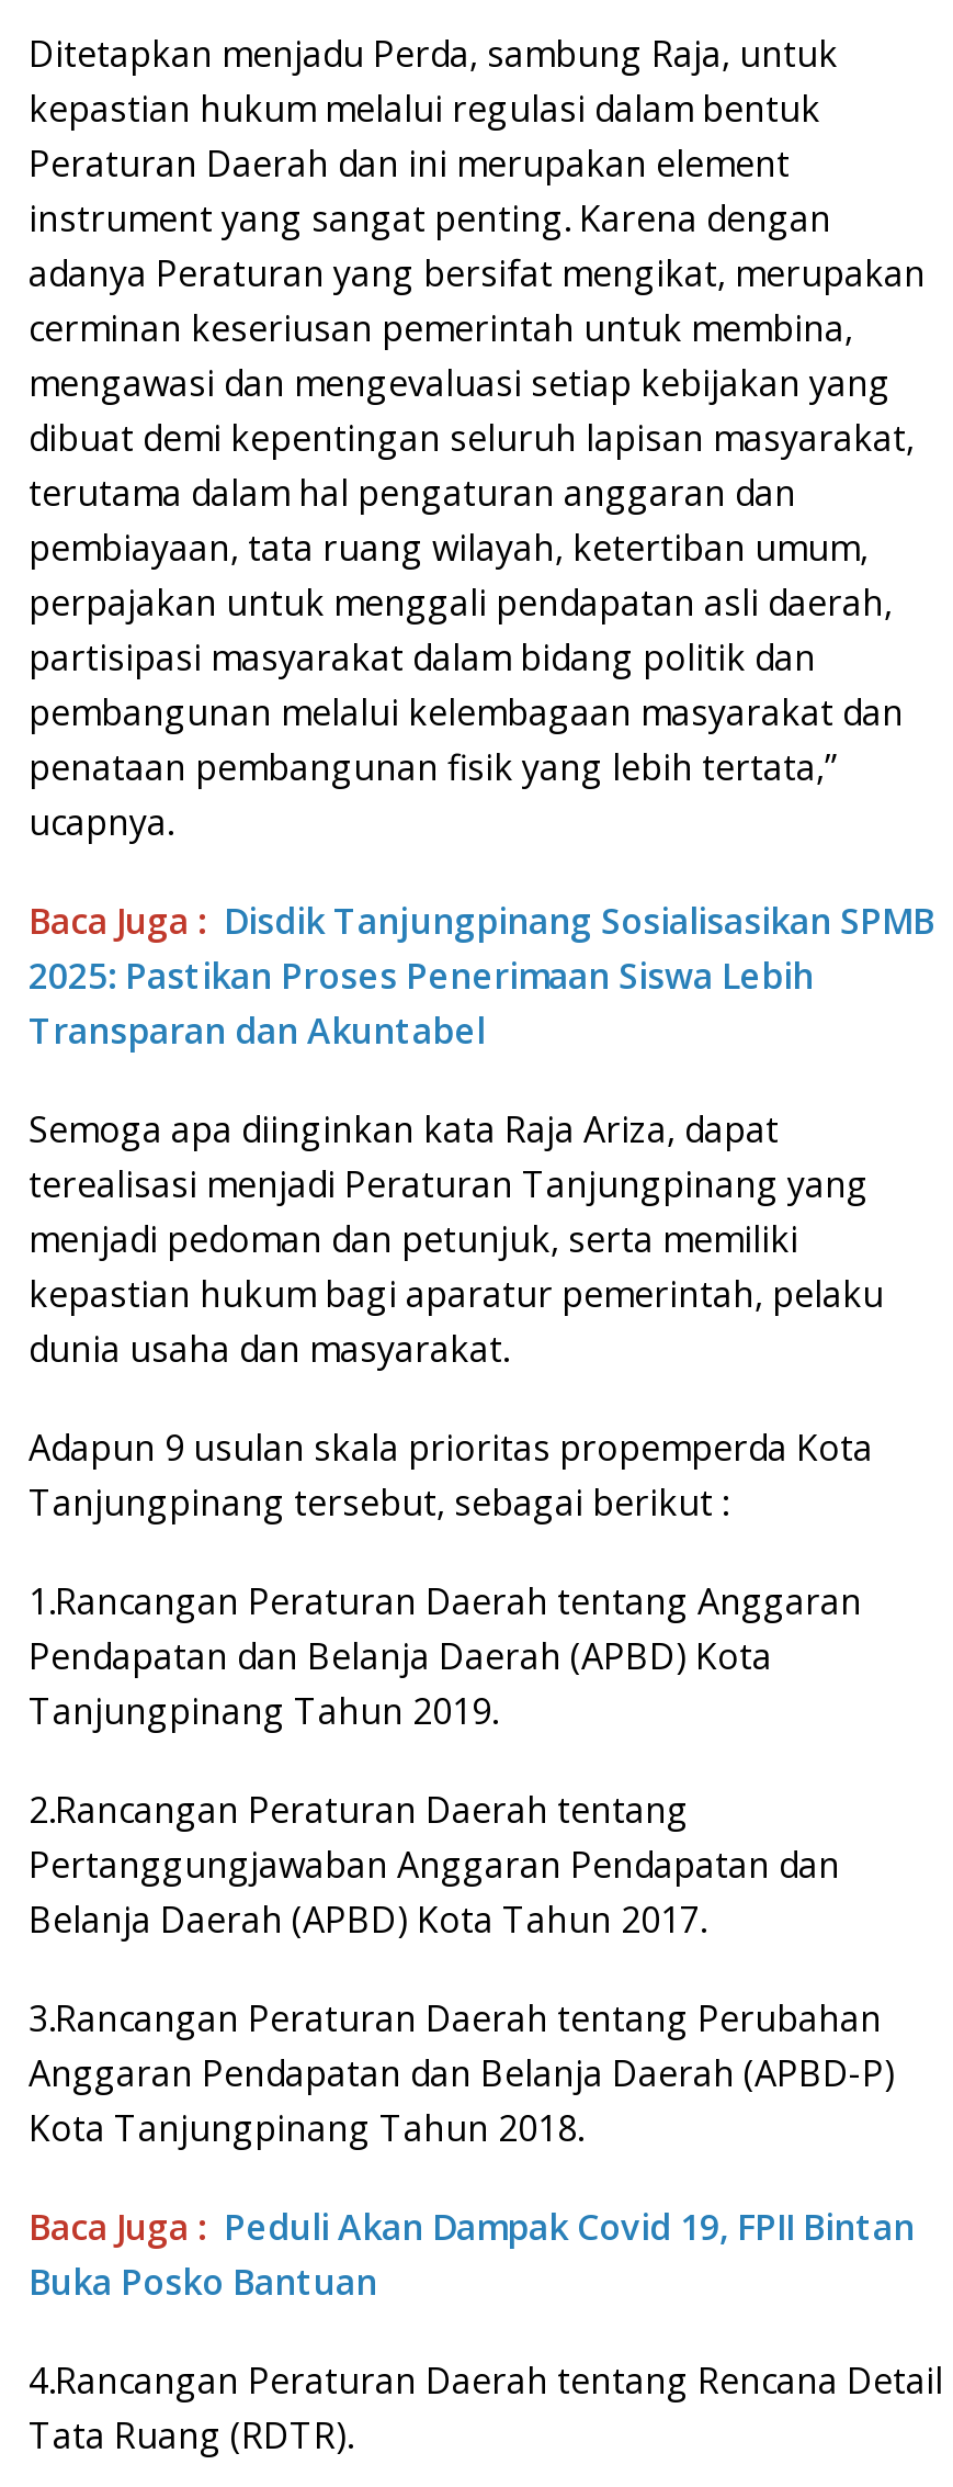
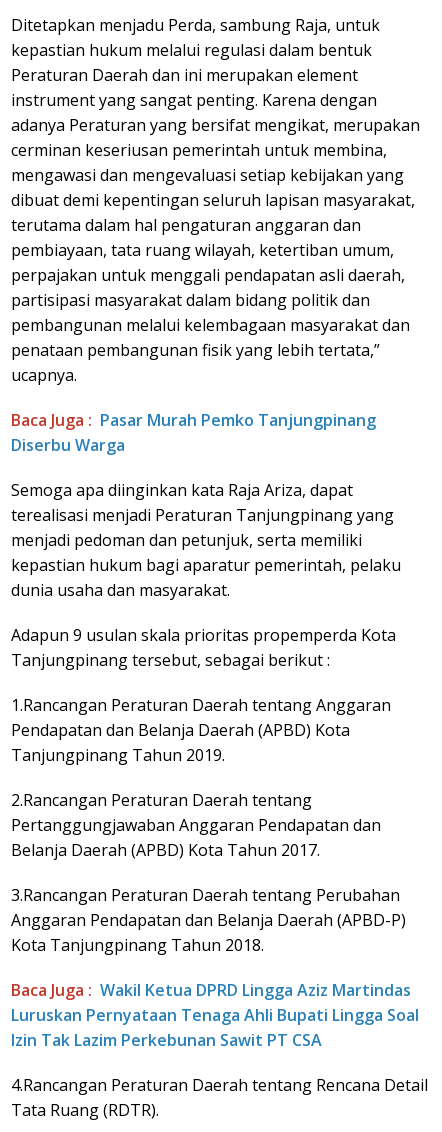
[29,896,934,1054] Baca Juga : Disdik Tanjungpinang Sosialisasikan SPMB | 2025: Pastikan Proses Penerimaan Siswa Lebih | Transparan dan Akuntabel -> [11,409,376,456] Baca Juga : Pasar Murah Pemko Tanjungpinang | Diserbu Warga
moved [29,1105,895,2152] -> [11,479,406,956]: Semoga apa diinginkan kata Raja Ariza, dapat | terealisasi menjadi Peraturan Tanjungpinang yang | menjadi pedoman dan petunjuk, serta memiliki | ... | Anggaran Pendapatan dan Belanja Daerah (APBD-P) | Kota Tanjungpinang Tahun 2018.
[29,2202,915,2305] Baca Juga : Peduli Akan Dampak Covid 19, FPII Bintan | Buka Posko Bantuan -> [11,979,419,1051] Baca Juga : Wakil Ketua DPRD Lingga Aziz Martindas | Luruskan Pernyataan Tenaga Ahli Bupati Lingga Soal | Izin Tak Lazim Perkebunan Sawit PT CSA

